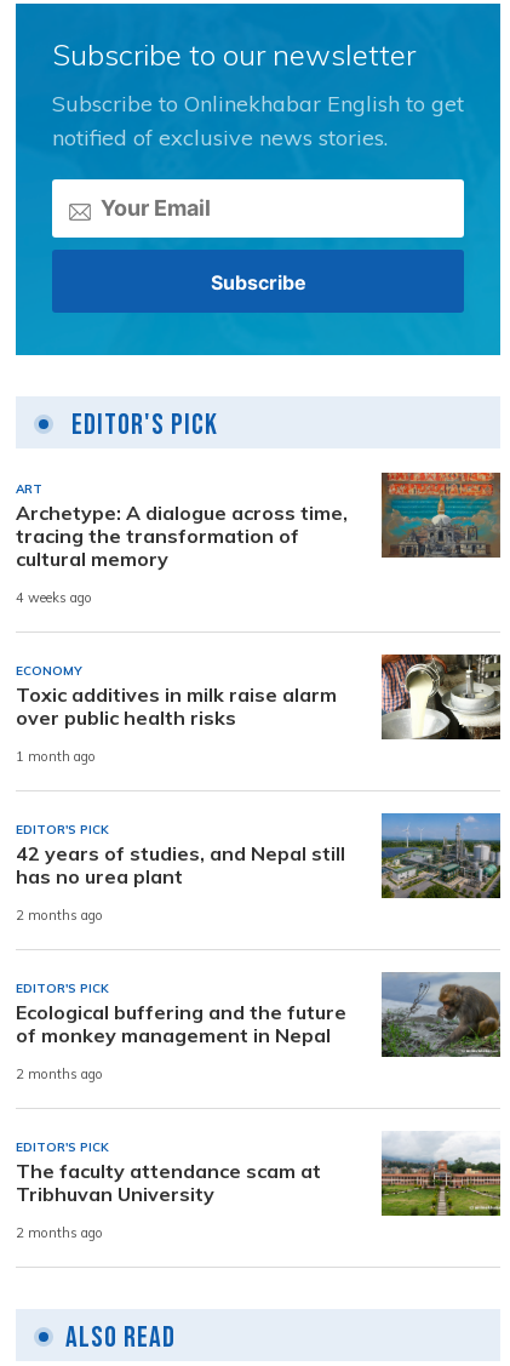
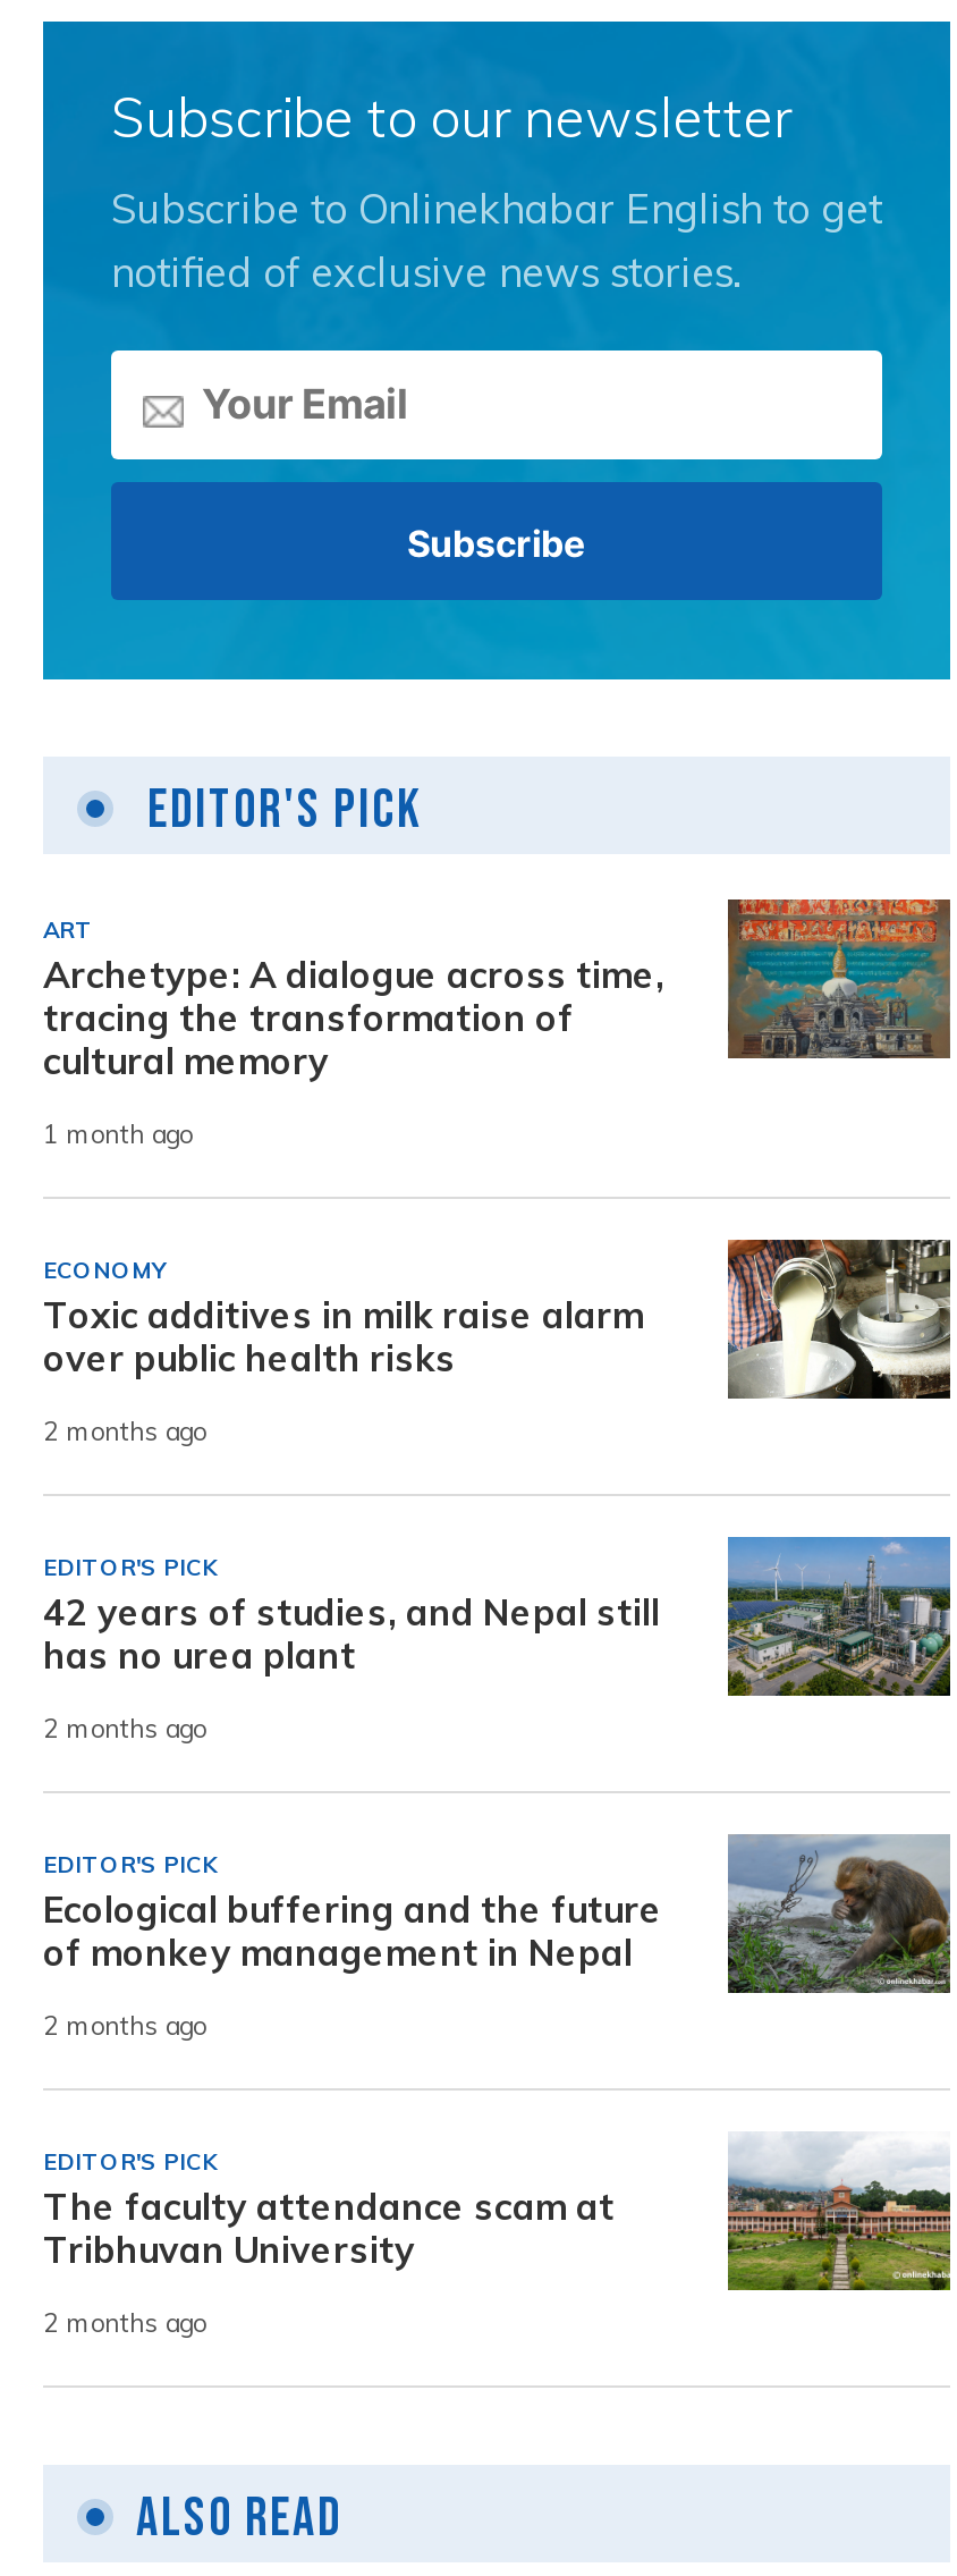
[16,589,92,606] 4 weeks ago -> [43,1118,193,1150] 1 month ago
[16,748,96,765] 1 month ago -> [43,1415,206,1447] 2 months ago

